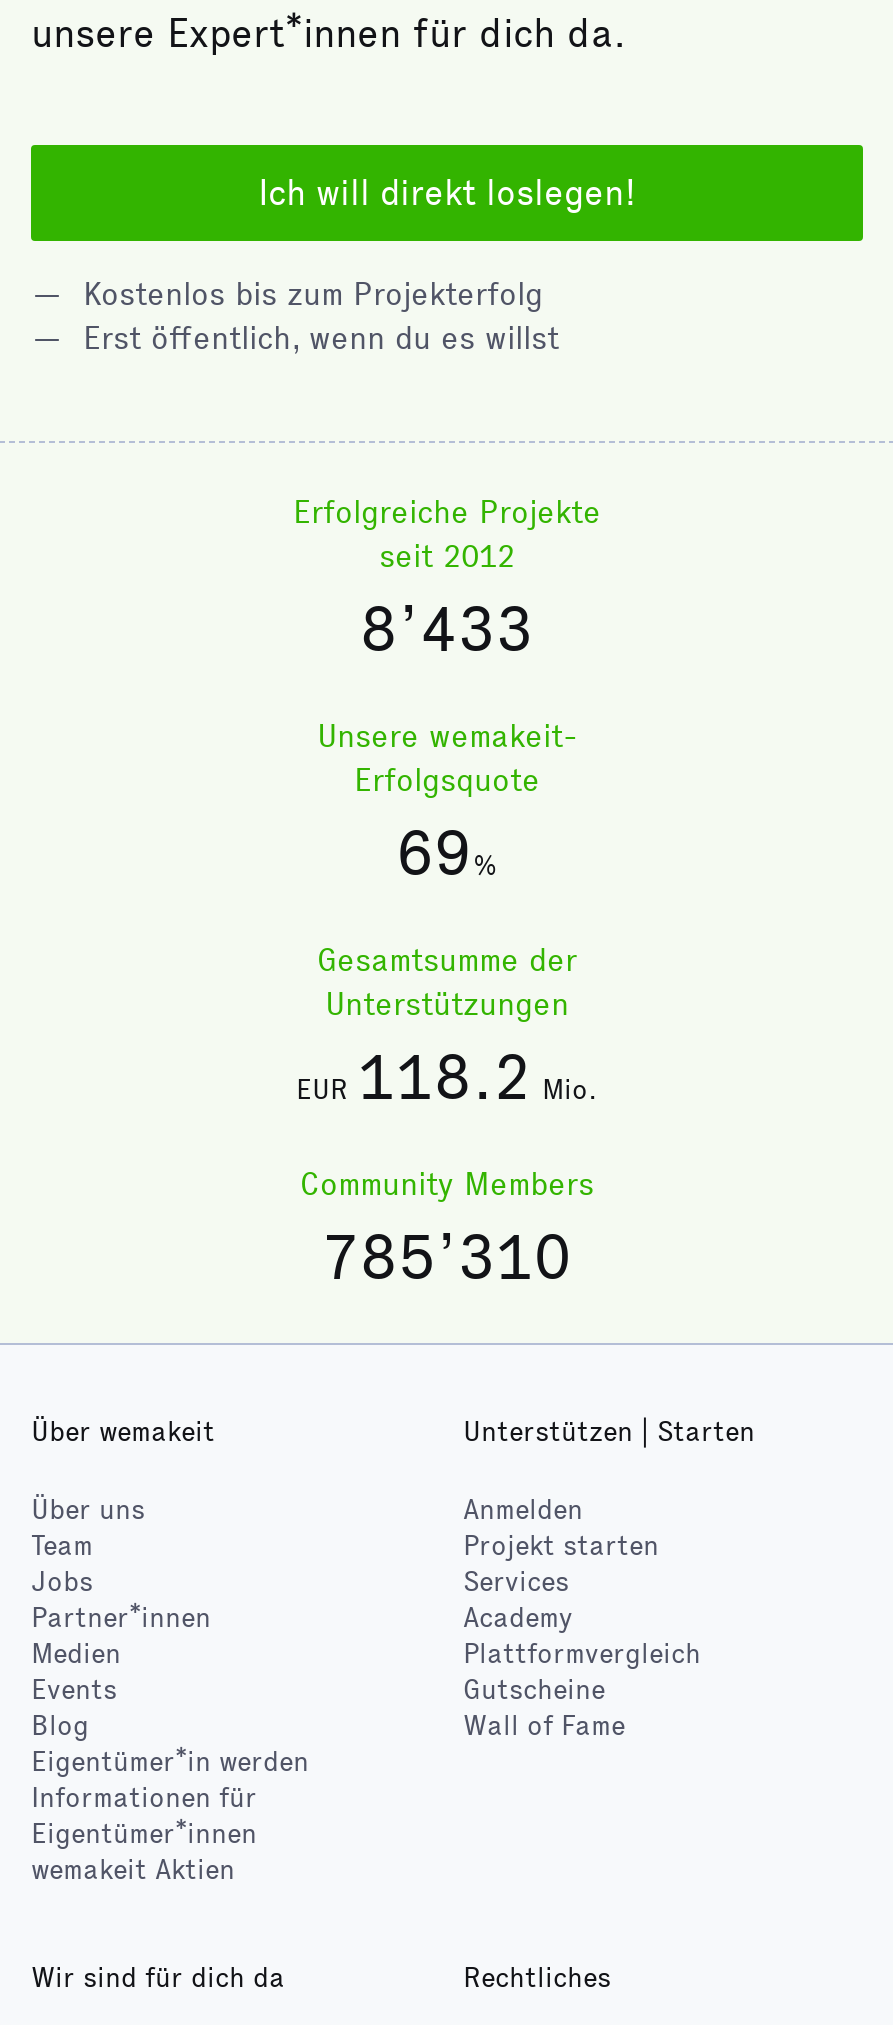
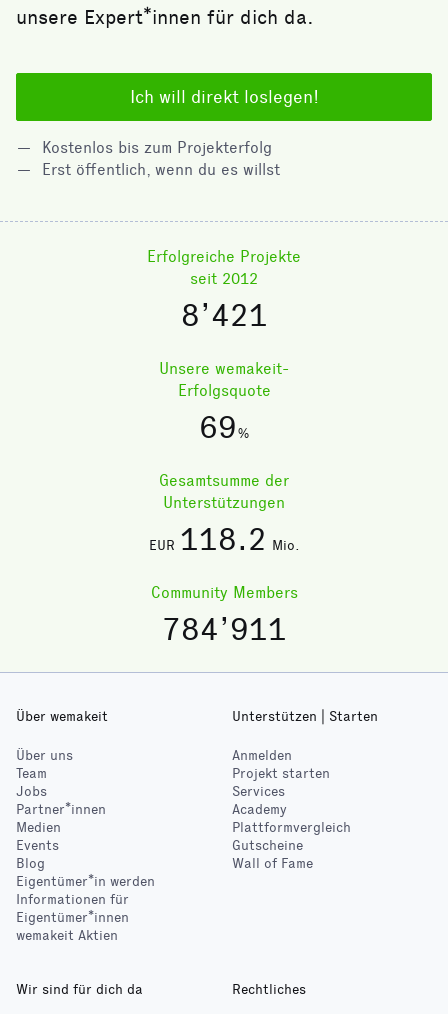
[360,591,534,669] 8’433 -> [180,296,267,335] 8’421
[322,1219,572,1297] 785’310 -> [161,610,286,649] 784’911

